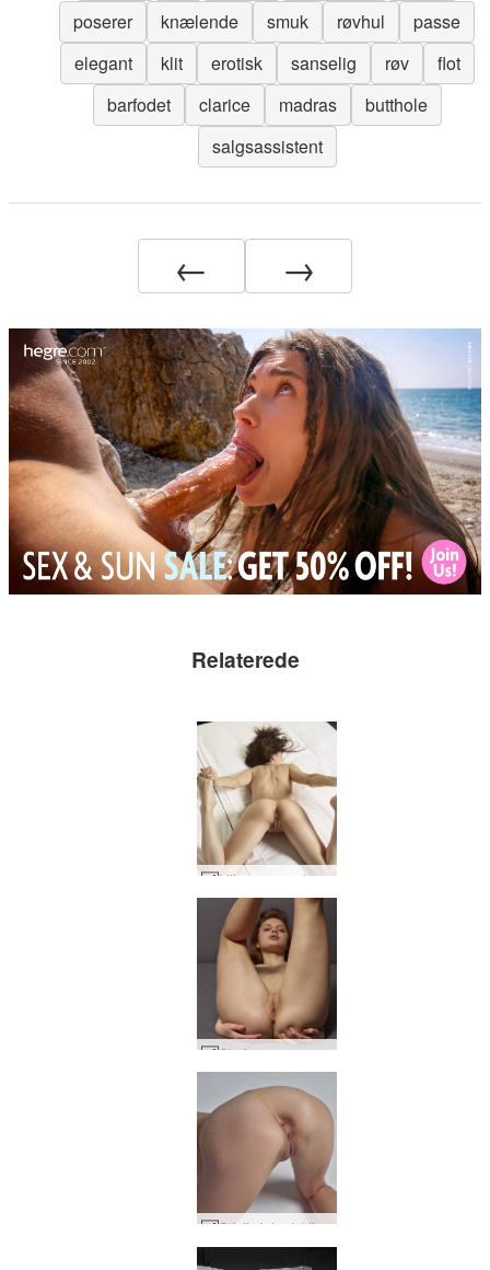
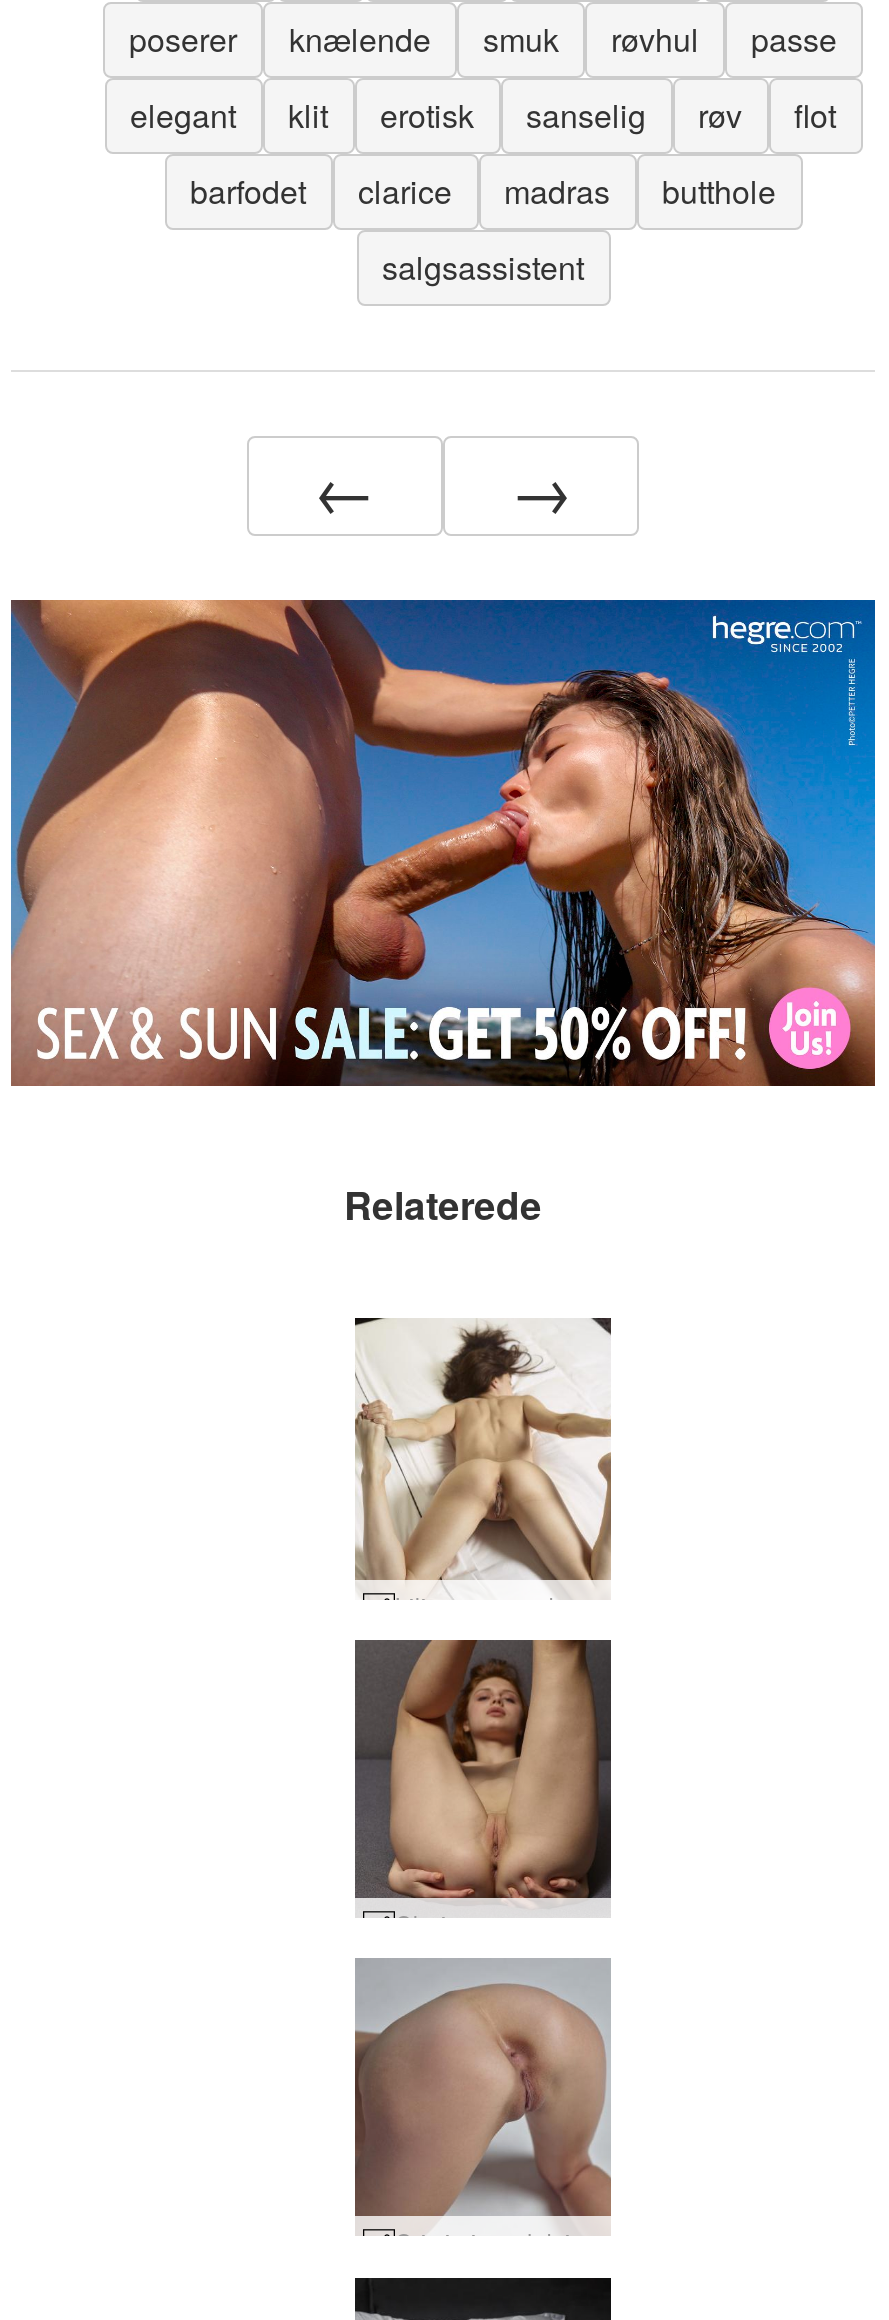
[8,327,482,596] [image] -> [9,598,877,1088] [image]

